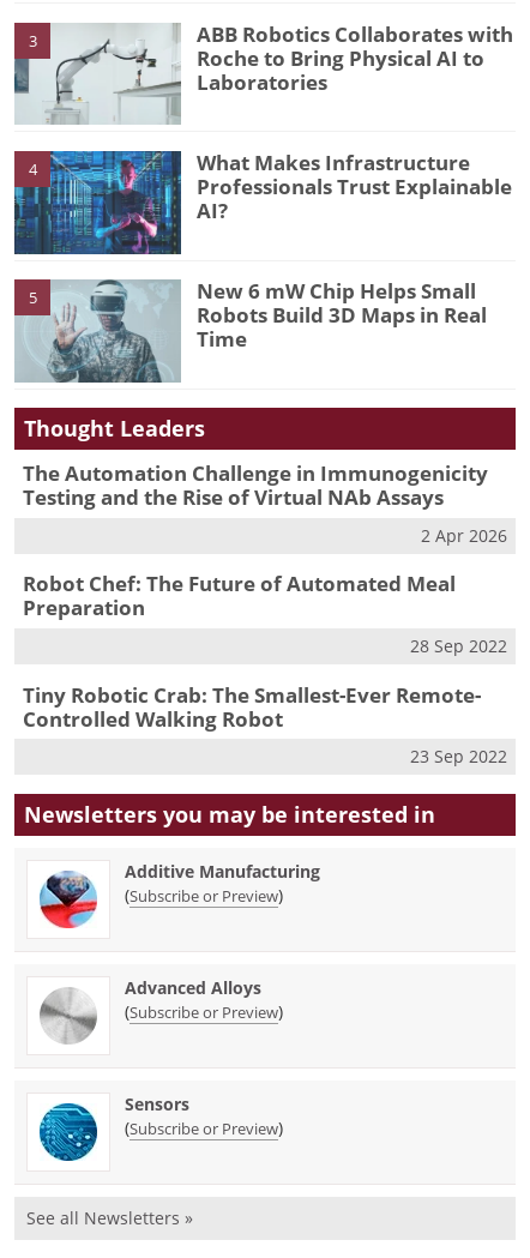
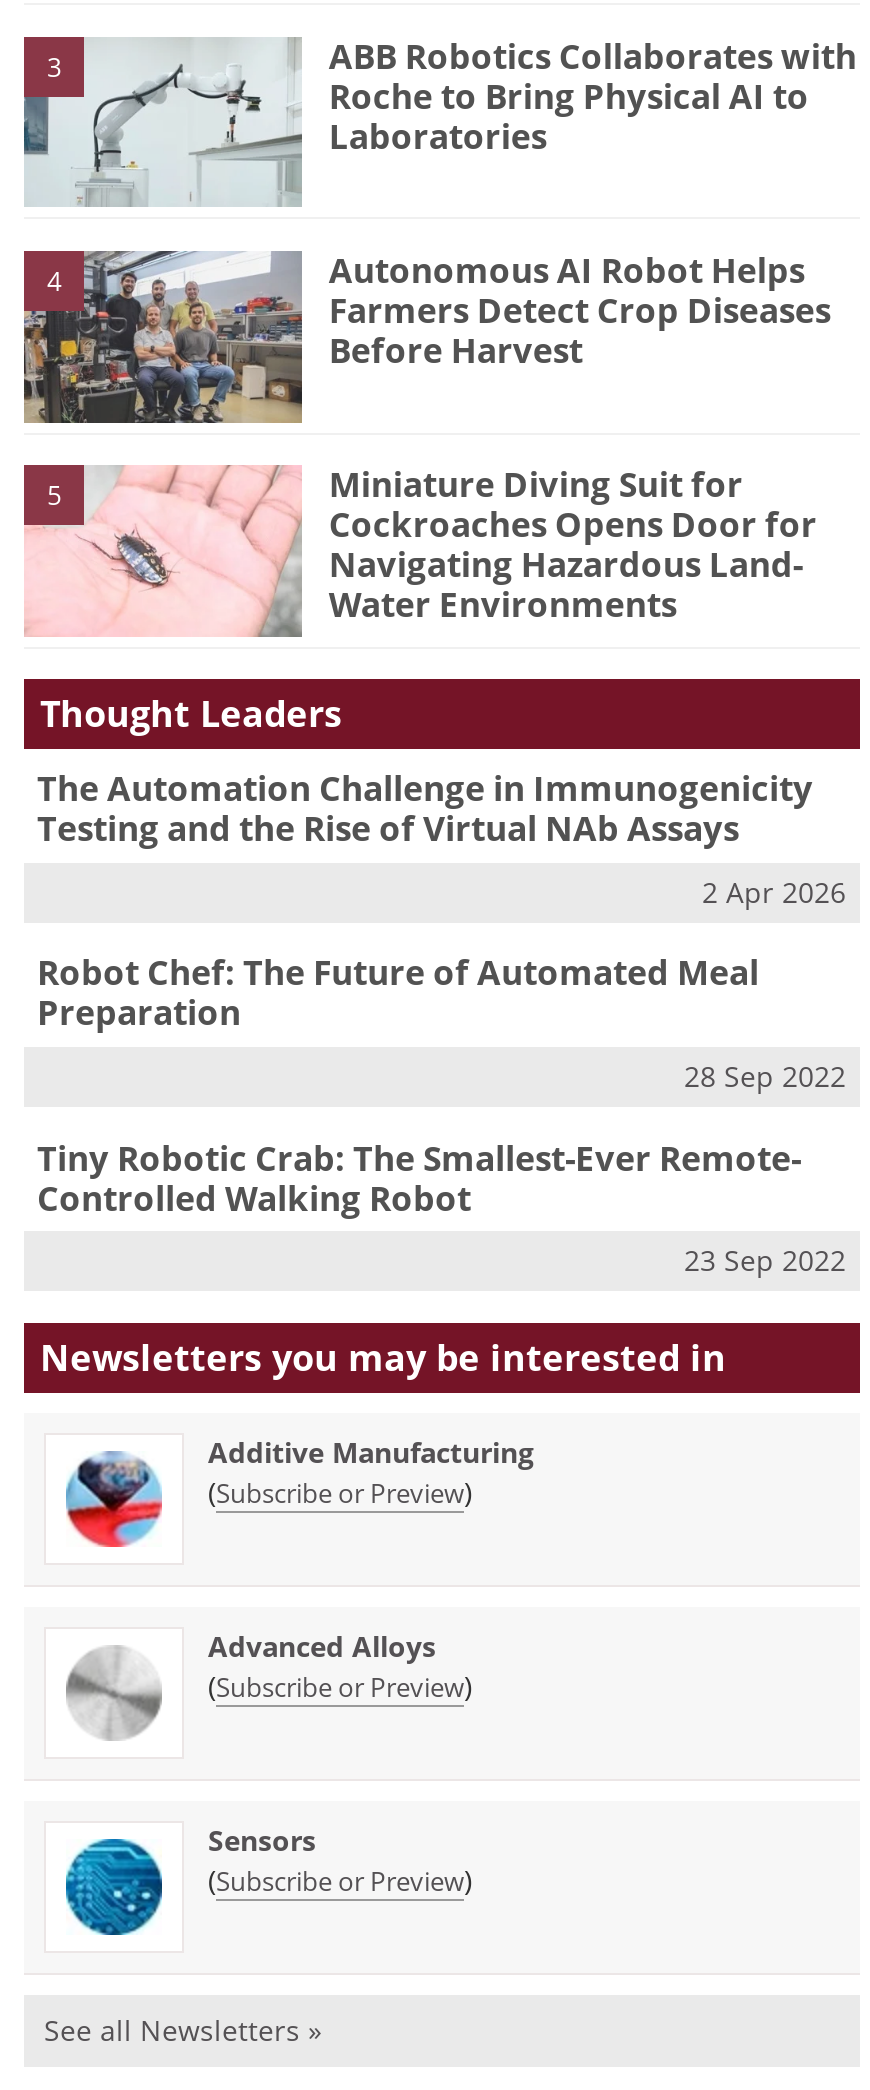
[13,149,512,255] [image] | What Makes Infrastructure | Professionals Trust Explainable | AI? -> [22,247,831,425] [image] | Autonomous AI Robot Helps | Farmers Detect Crop Diseases | Before Harvest
[14,277,487,384] [image] | New 6 mW Chip Helps Small | Robots Build 3D Maps in Real | Time -> [24,461,817,637] [image] | Miniature Diving Suit for | Cockroaches Opens Door for | Navigating Hazardous Land- | Water Environments

